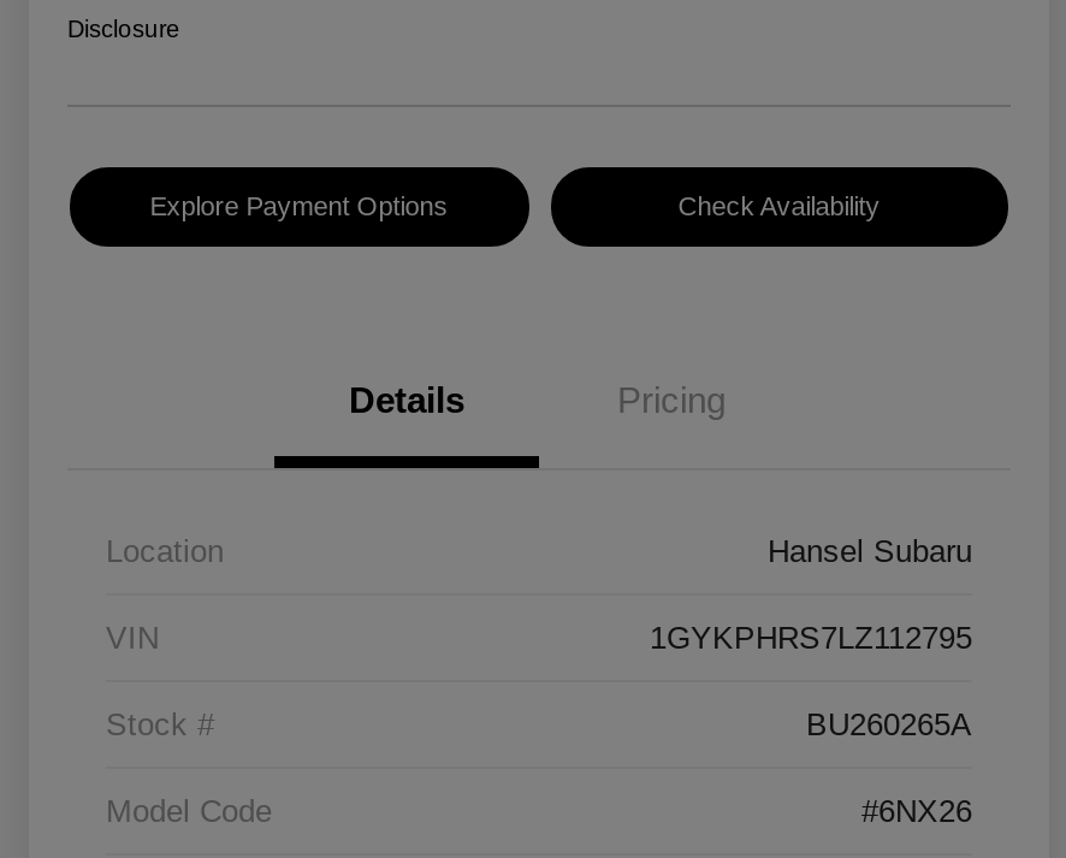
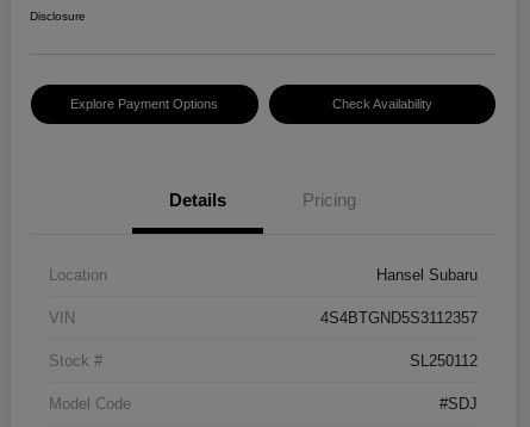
[650,620,972,656] 1GYKPHRS7LZ112795 -> [320,309,478,327] 4S4BTGND5S3112357
[806,707,972,743] BU260265A -> [410,352,478,370] SL250112
[861,793,972,830] #6NX26 -> [439,395,478,413] #SDJ

